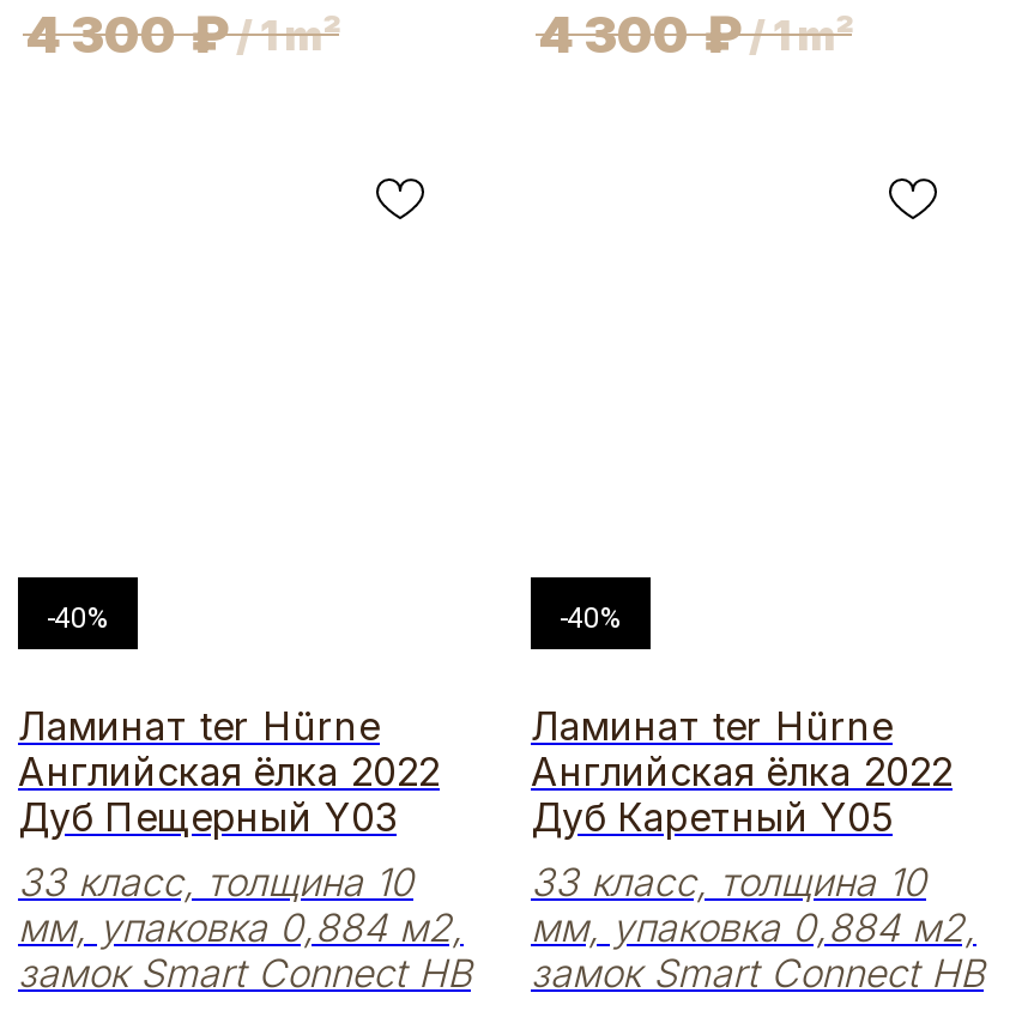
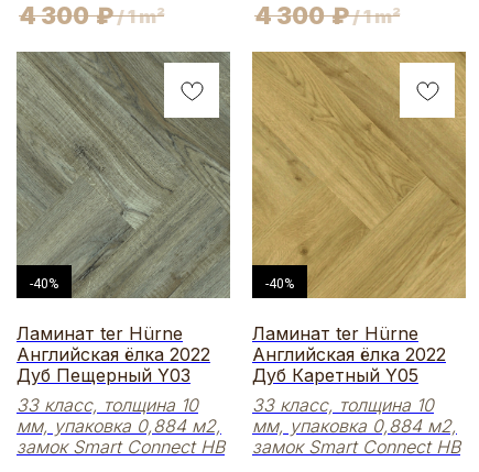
none -> [15,51,231,299] [image]
none -> [251,51,467,299] [image]

